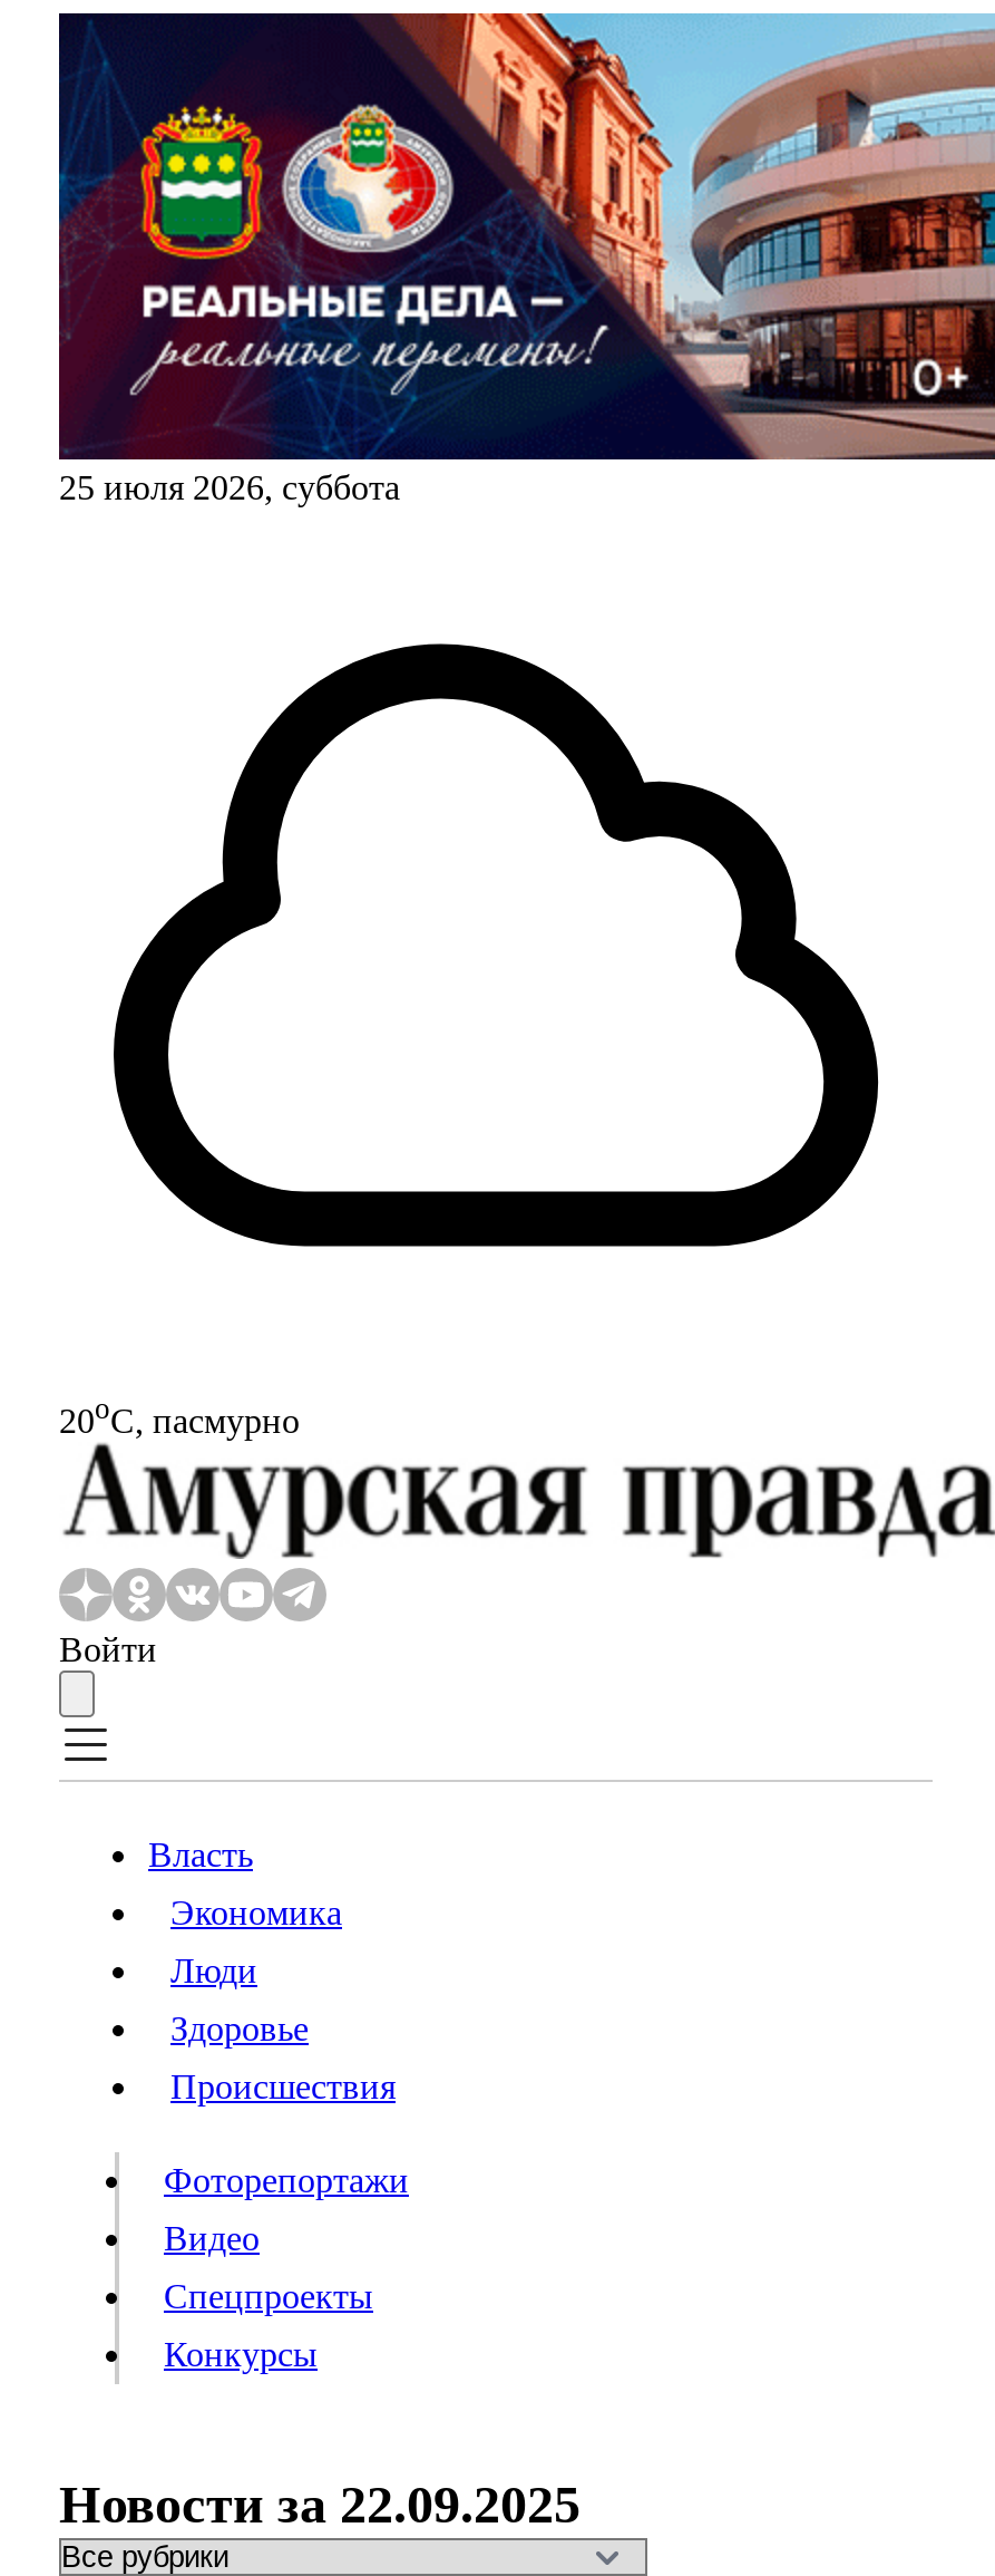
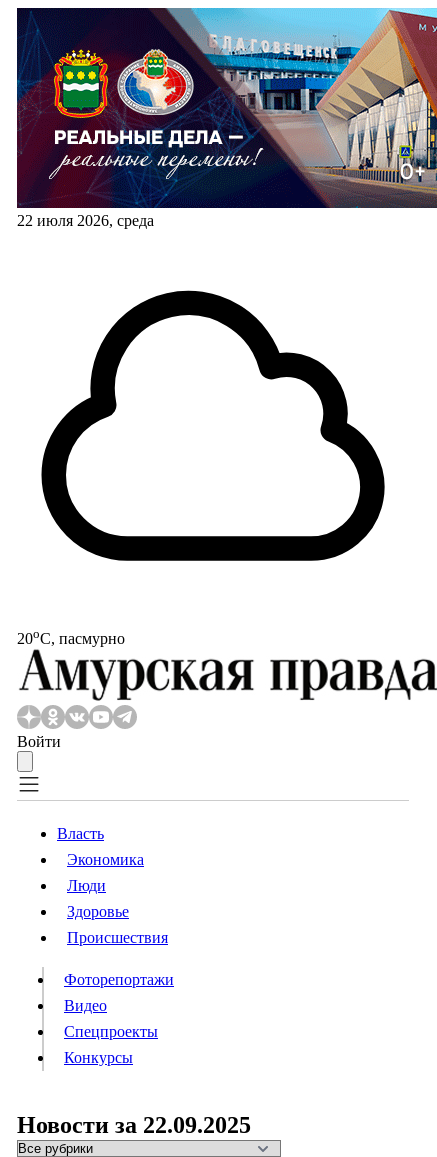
[59,11,988,506] [image] | 25 июля 2026, суббота -> [17,7,434,229] [image] | 22 июля 2026, среда

